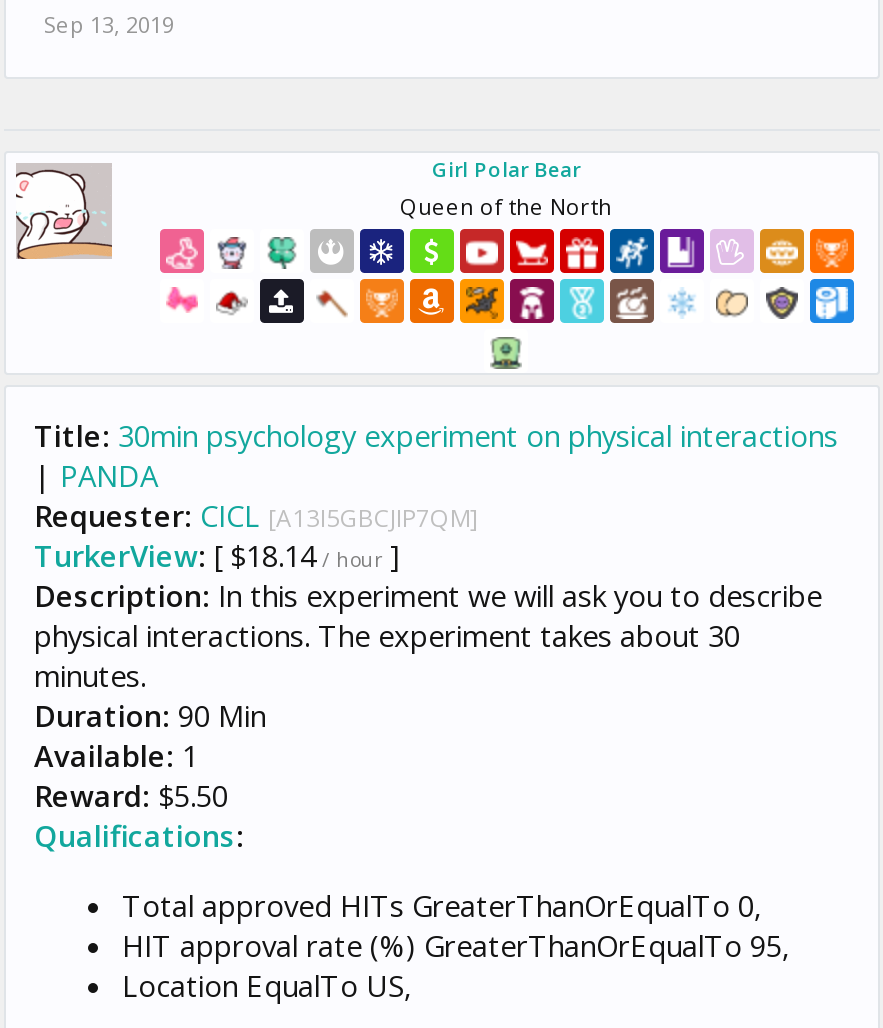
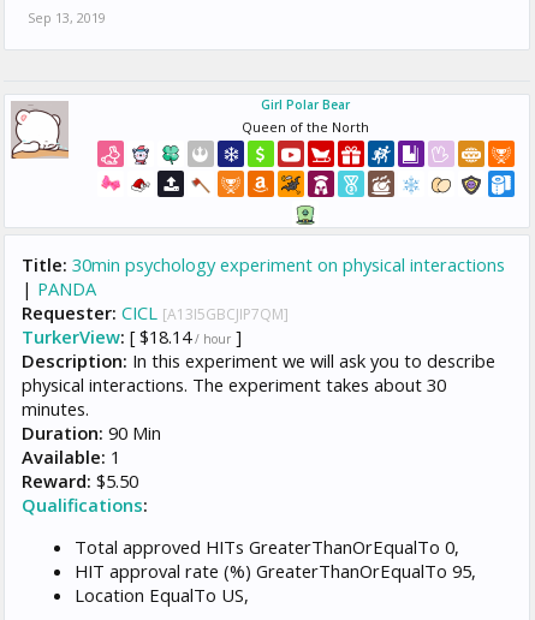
[16,169,98,249] [image] -> [11,108,61,154] [image]

